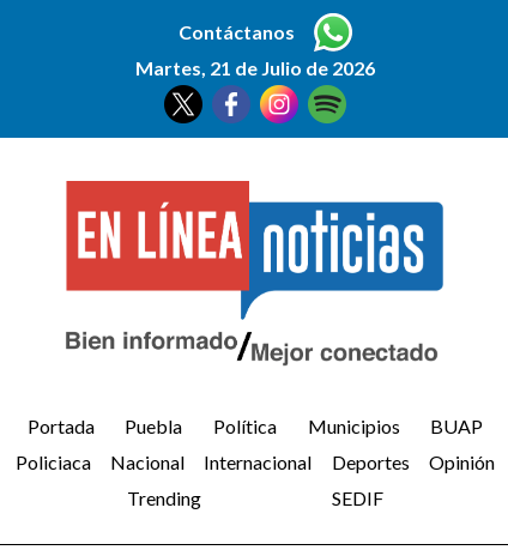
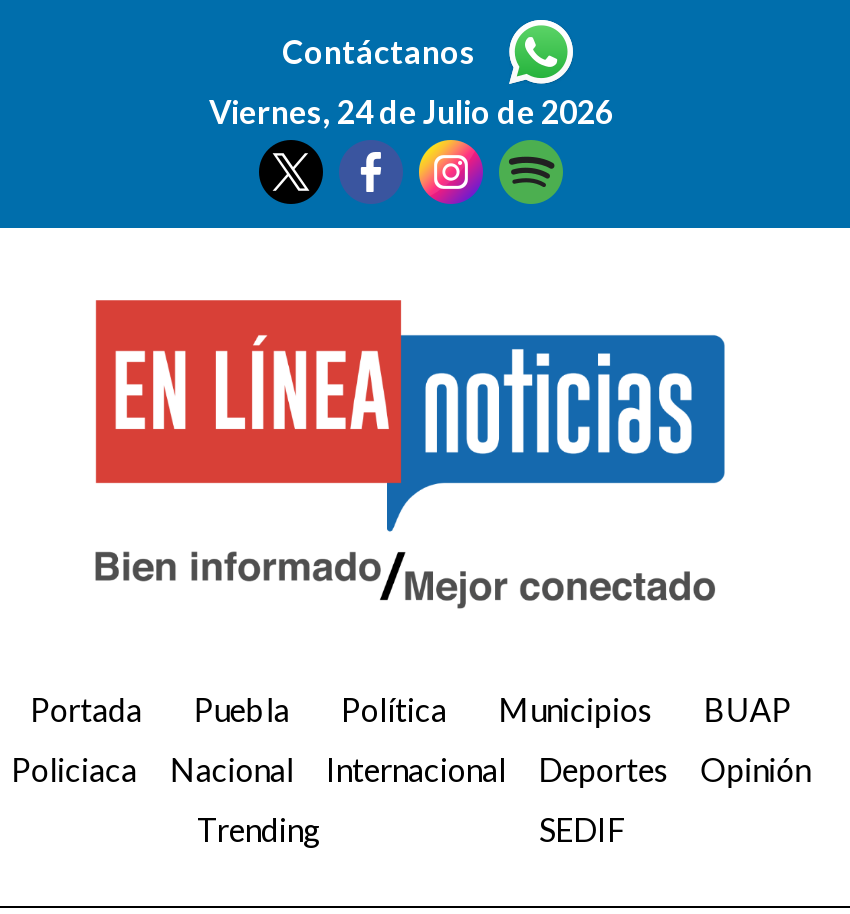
[135,56,375,79] Martes, 21 de Julio de 2026 -> [209,92,613,130] Viernes, 24 de Julio de 2026

